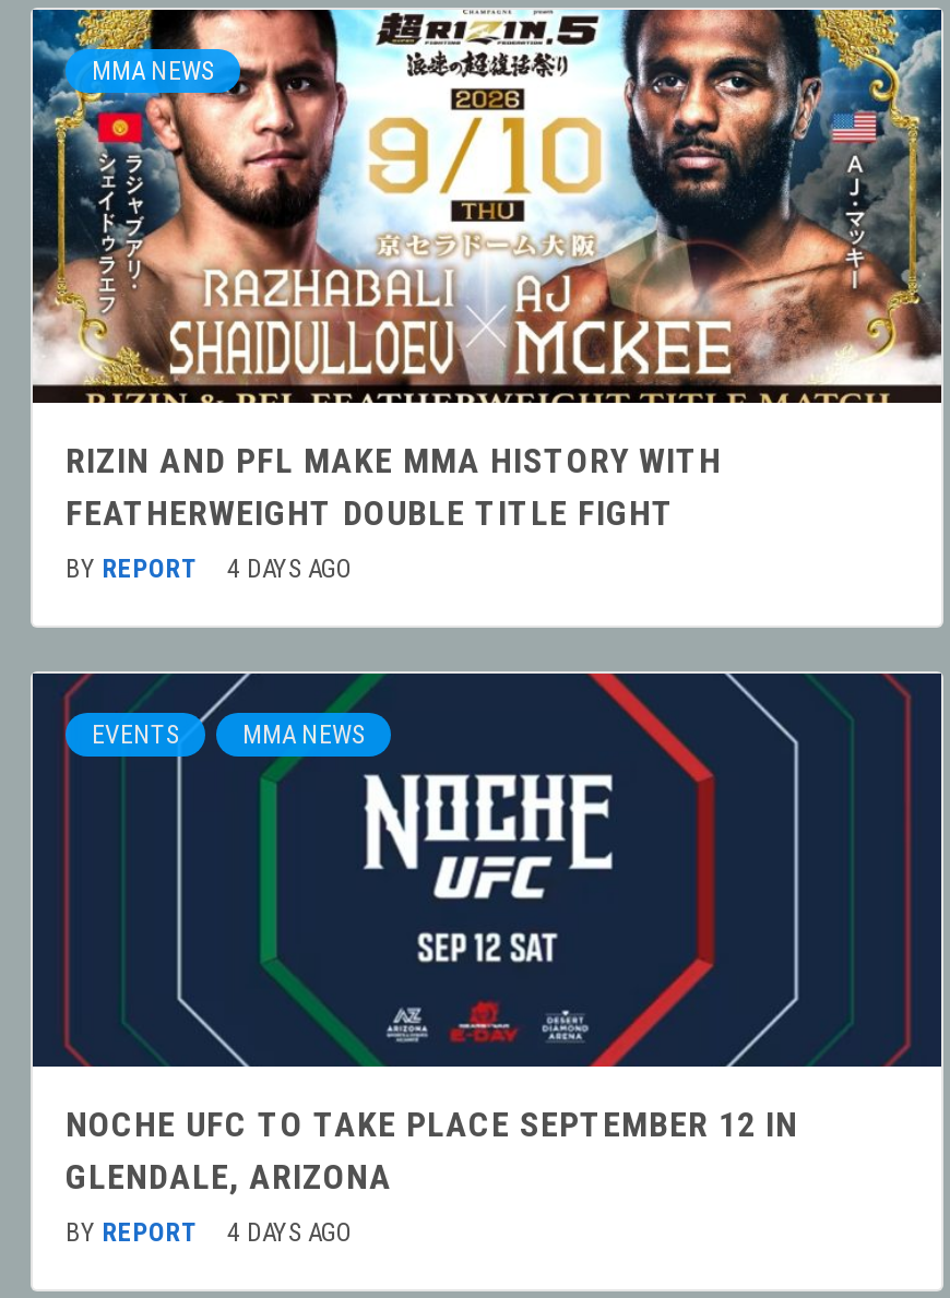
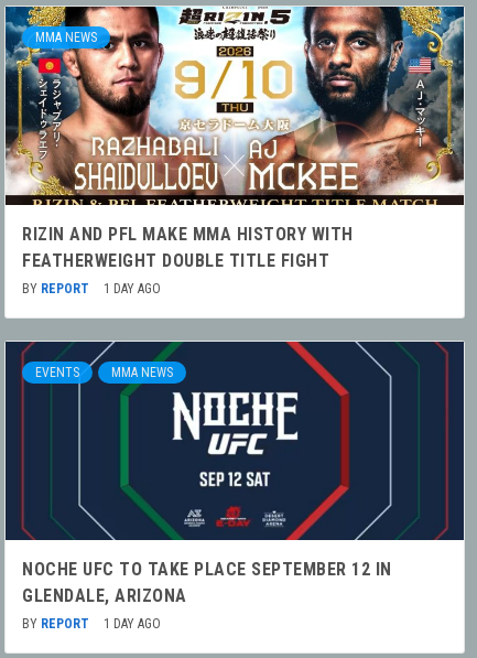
[66,553,354,583] BY REPORT 4 DAYS AGO -> [22,281,161,296] BY REPORT 1 DAY AGO
[66,1217,354,1247] BY REPORT 4 DAYS AGO -> [22,616,161,631] BY REPORT 1 DAY AGO

